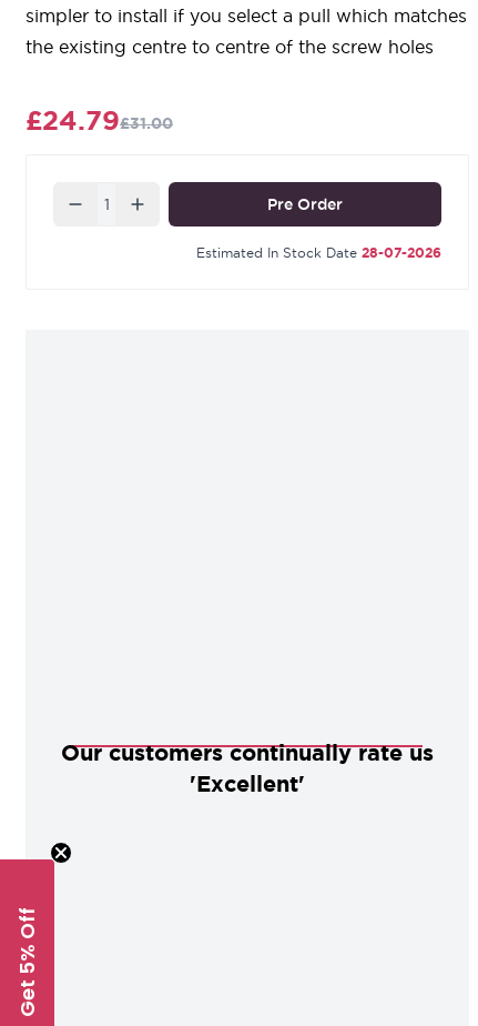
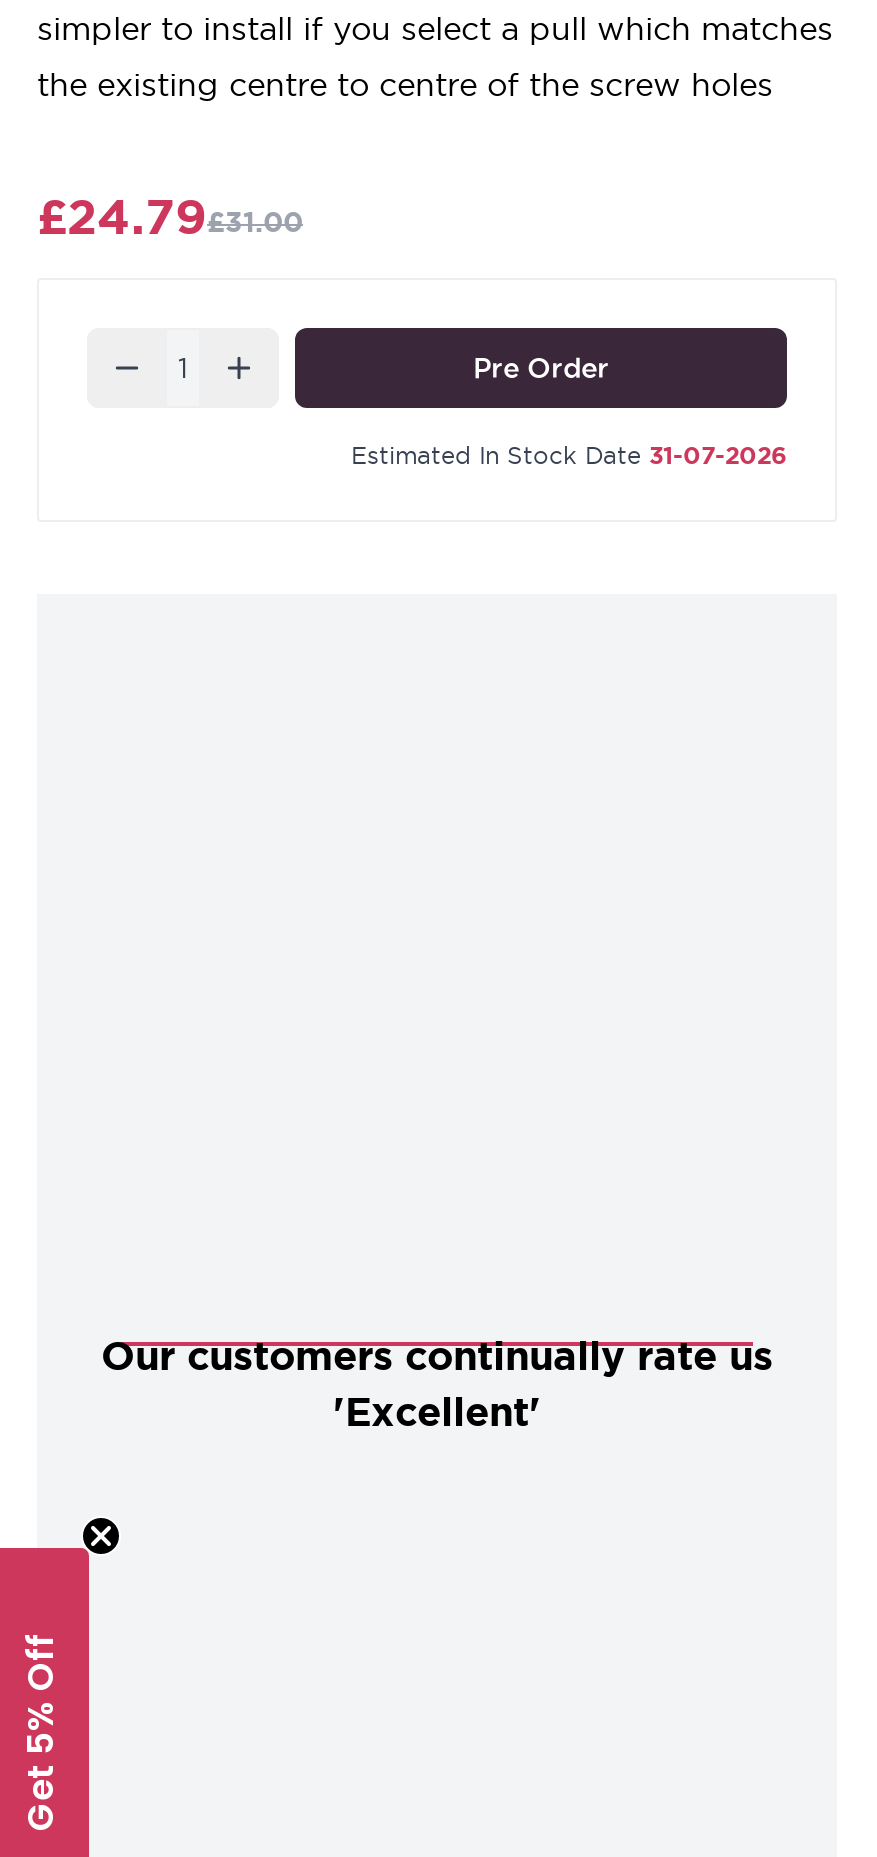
[196,246,441,260] Estimated In Stock Date 28-07-2026 -> [351,442,787,468] Estimated In Stock Date 31-07-2026

